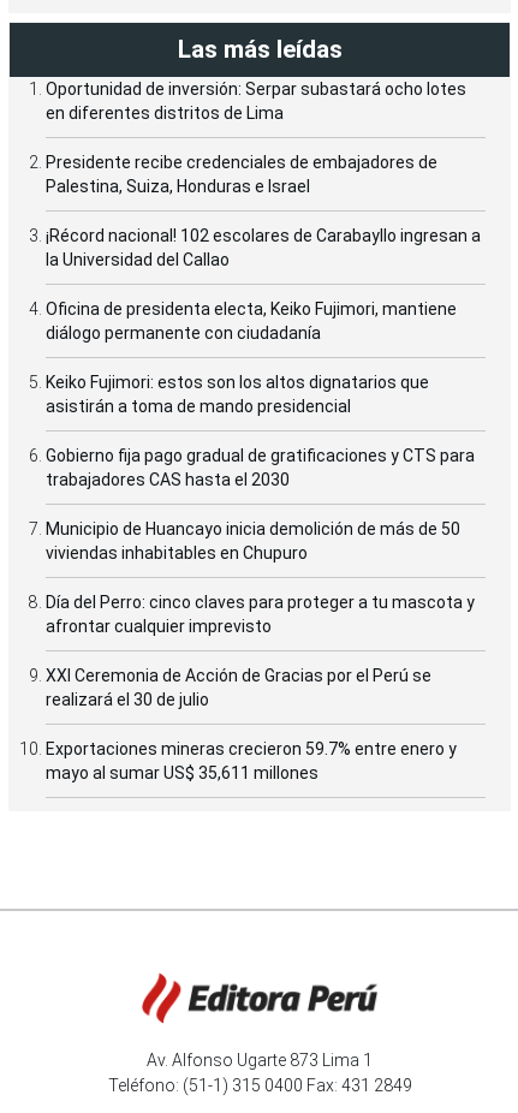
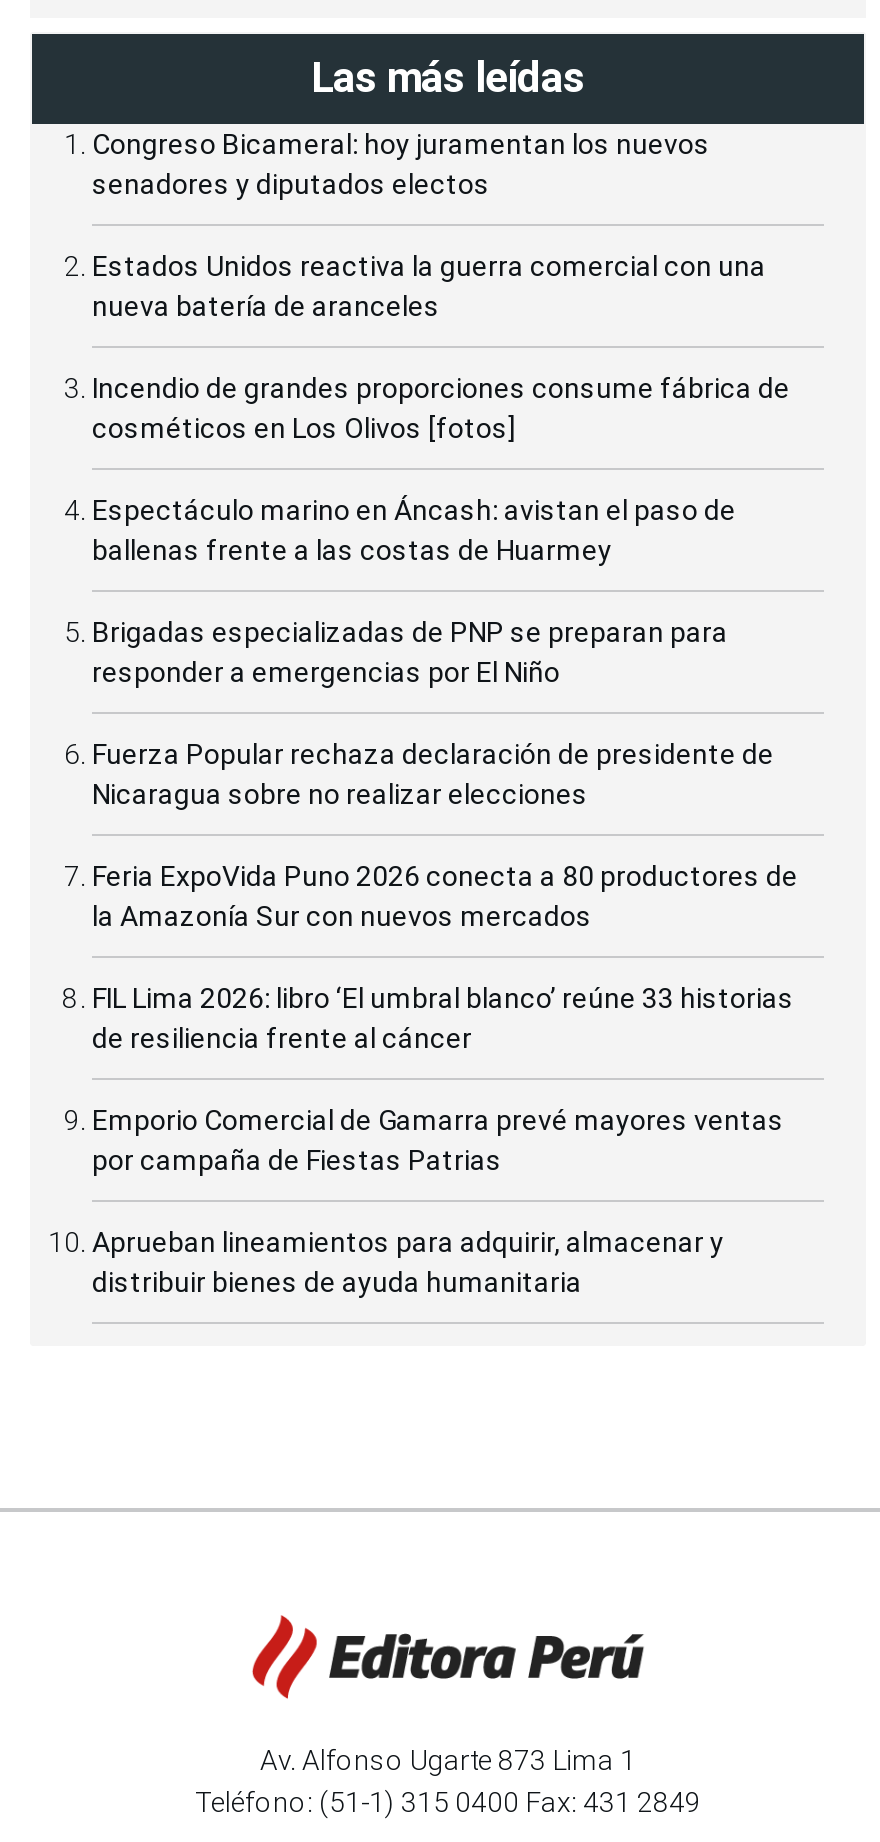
[46,79,466,122] Oportunidad de inversión: Serpar subastará ocho lotes | en diferentes distritos de Lima -> [92,128,710,200] Congreso Bicameral: hoy juramentan los nuevos | senadores y diputados electos
[46,152,437,196] Presidente recibe credenciales de embajadores de | Palestina, Suiza, Honduras e Israel -> [92,250,766,322] Estados Unidos reactiva la guerra comercial con una | nueva batería de aranceles
[46,226,481,269] ¡Récord nacional! 102 escolares de Carabayllo ingresan a | la Universidad del Callao -> [92,372,790,444] Incendio de grandes proporciones consume fábrica de | cosméticos en Los Olivos [fotos]
[46,299,457,342] Oficina de presidenta electa, Keiko Fujimori, mantiene | diálogo permanente con ciudadanía -> [92,494,736,566] Espectáculo marino en Áncash: avistan el paso de | ballenas frente a las costas de Huarmey
[46,372,429,416] Keiko Fujimori: estos son los altos dignatarios que | asistirán a toma de mando presidencial -> [92,616,728,688] Brigadas especializadas de PNP se preparan para | responder a emergencias por El Niño
[46,446,475,489] Gobierno fija pago gradual de gratificaciones y CTS para | trabajadores CAS hasta el 2030 -> [92,738,774,810] Fuerza Popular rechaza declaración de presidente de | Nicaragua sobre no realizar elecciones
[46,519,460,562] Municipio de Huancayo inicia demolición de más de 50 | viviendas inhabitables en Chupuro -> [92,860,798,932] Feria ExpoVida Puno 2026 conecta a 80 productores de | la Amazonía Sur con nuevos mercados
[46,592,475,636] Día del Perro: cinco claves para proteger a tu mascota y | afrontar cualquier imprevisto -> [92,982,794,1054] FIL Lima 2026: libro ‘El umbral blanco’ reúne 33 historias | de resiliencia frente al cáncer
[46,666,431,709] XXI Ceremonia de Acción de Gracias por el Perú se | realizará el 30 de julio -> [92,1104,784,1176] Emporio Comercial de Gamarra prevé mayores ventas | por campaña de Fiestas Patrias
[46,739,457,782] Exportaciones mineras crecieron 59.7% entre enero y | mayo al sumar US$ 35,611 millones -> [92,1226,724,1298] Aprueban lineamientos para adquirir, almacenar y | distribuir bienes de ayuda humanitaria

